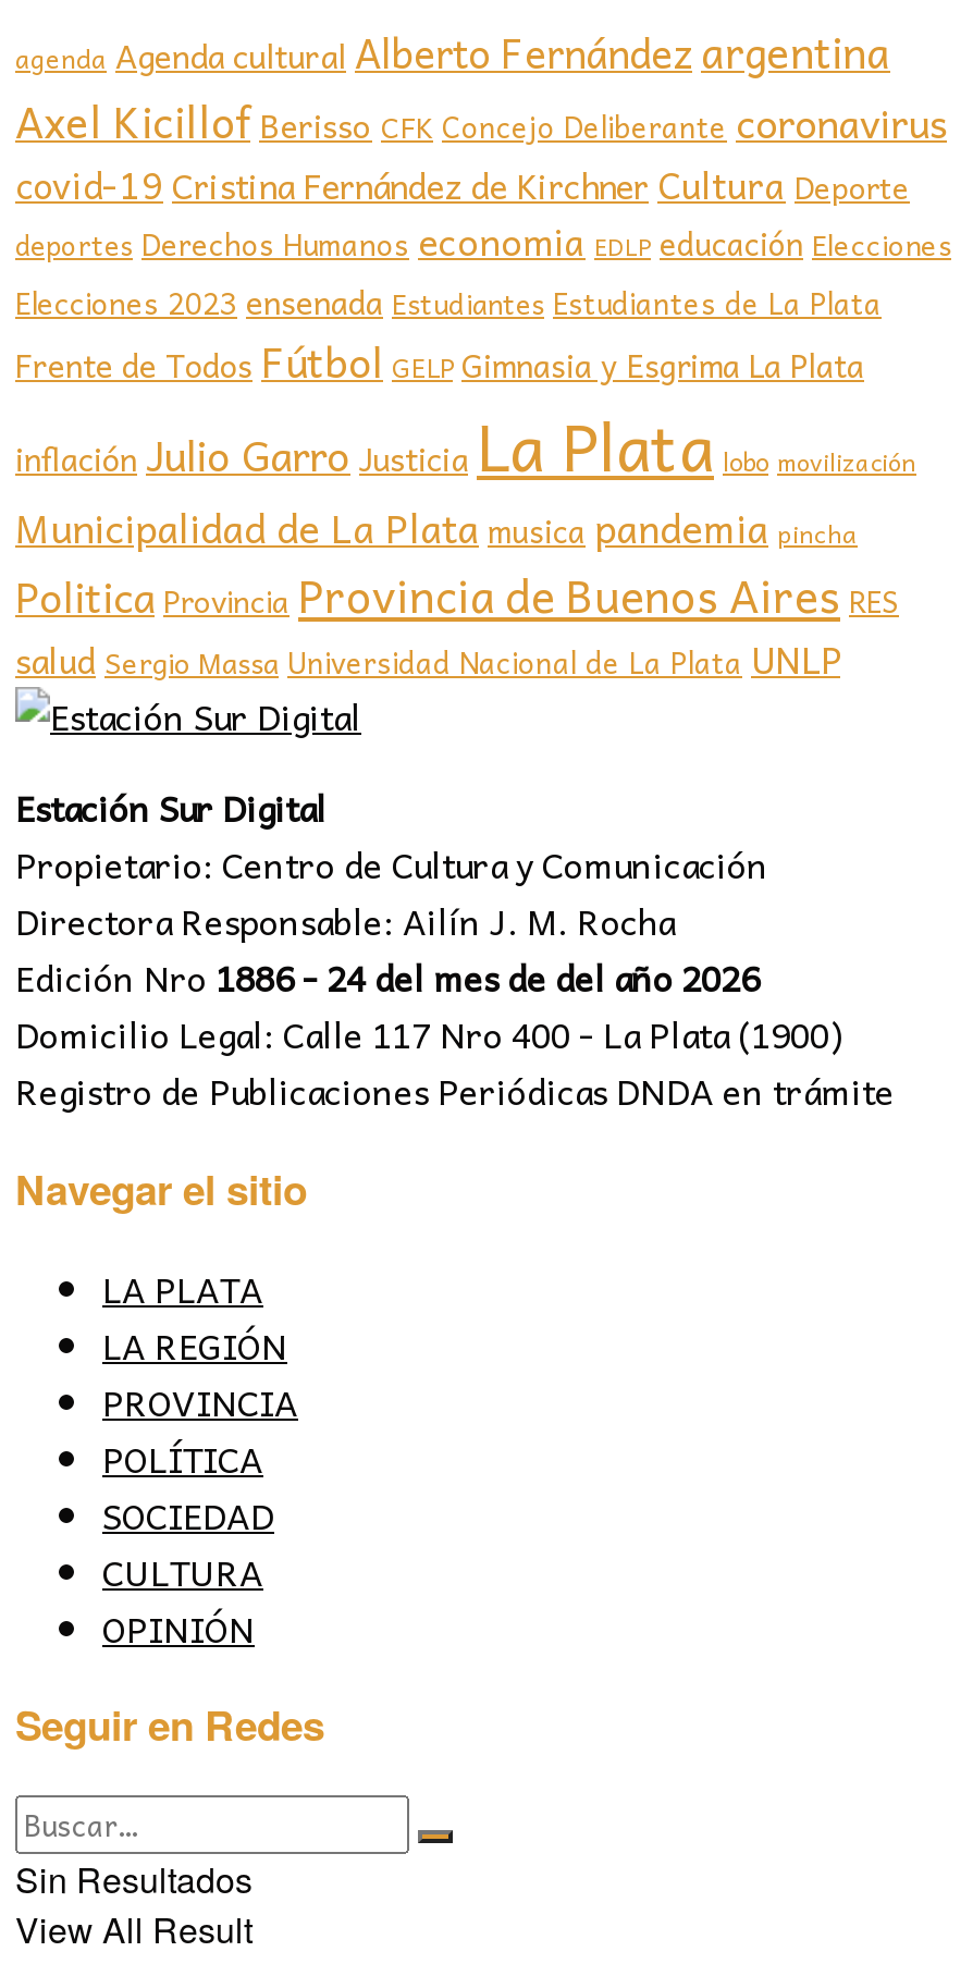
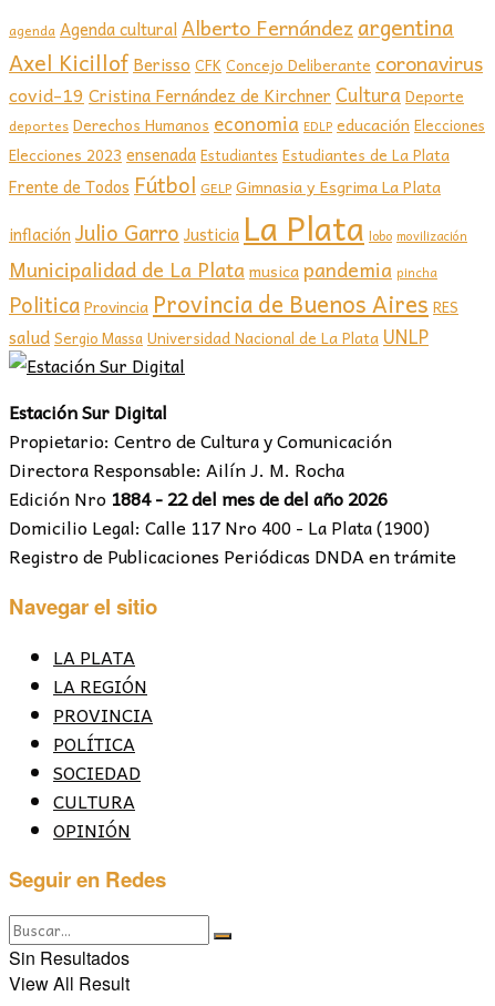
[15,948,760,1005] Edición Nro 1886 - 24 del mes de del año 2026 -> [9,484,388,513] Edición Nro 1884 - 22 del mes de del año 2026

